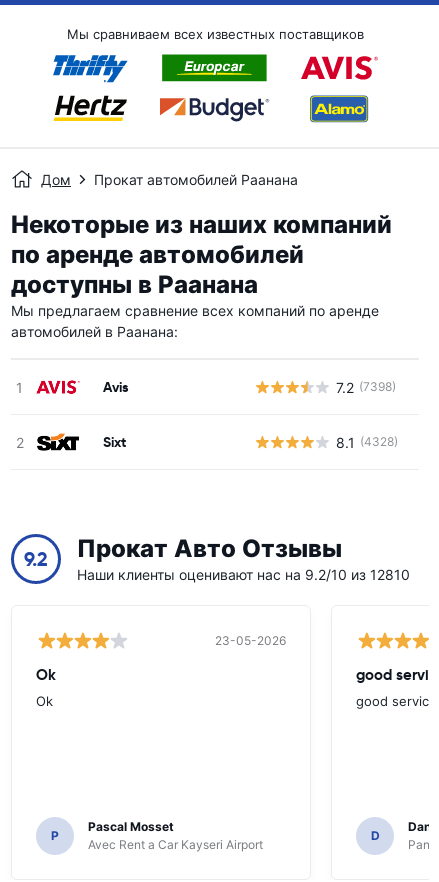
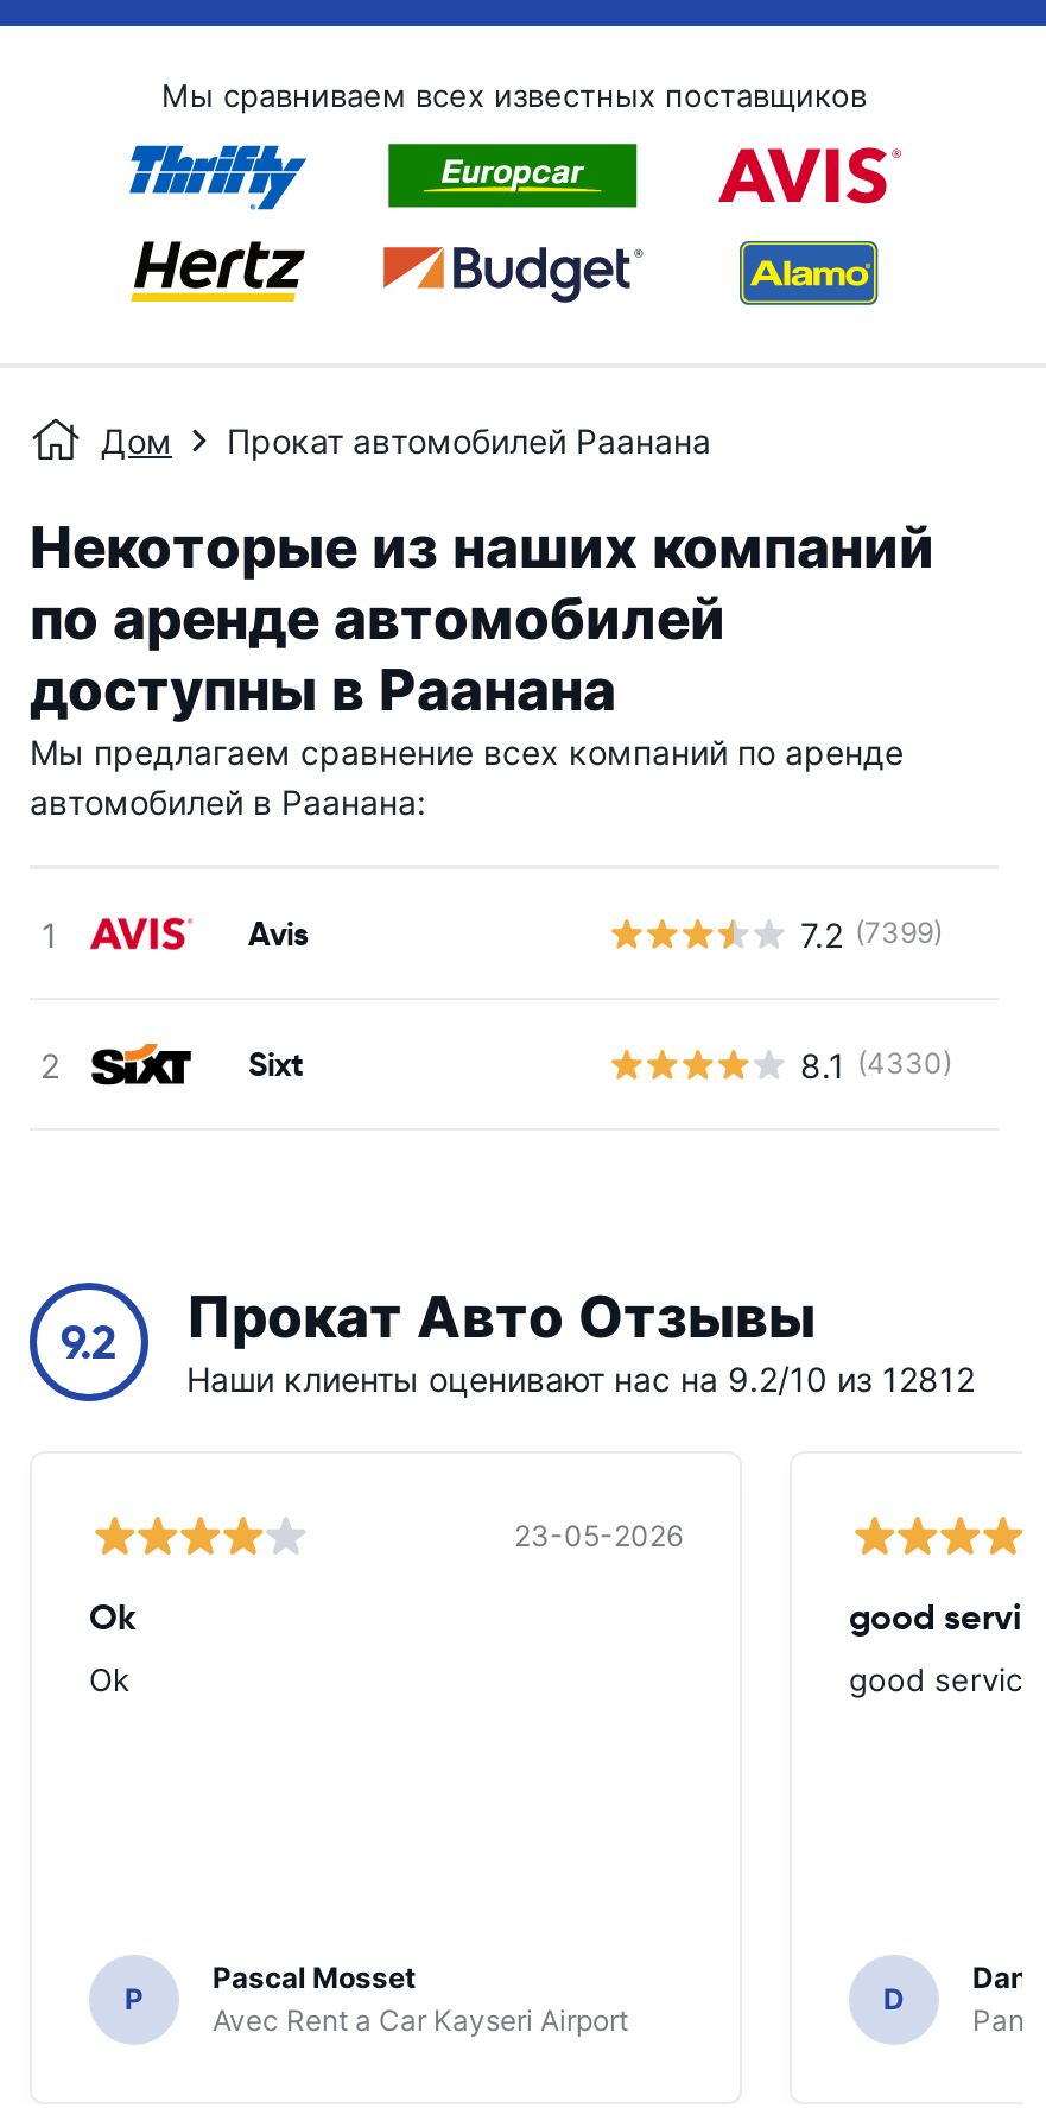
[335,378,395,395] 7.2 (7398) -> [800,913,943,954] 7.2 (7399)
[335,433,397,450] 8.1 (4328) -> [800,1044,952,1084] 8.1 (4330)
[77,566,410,583] Наши клиенты оценивают нас на 9.2/10 из 12810 -> [186,1359,975,1399] Наши клиенты оценивают нас на 9.2/10 из 12812

